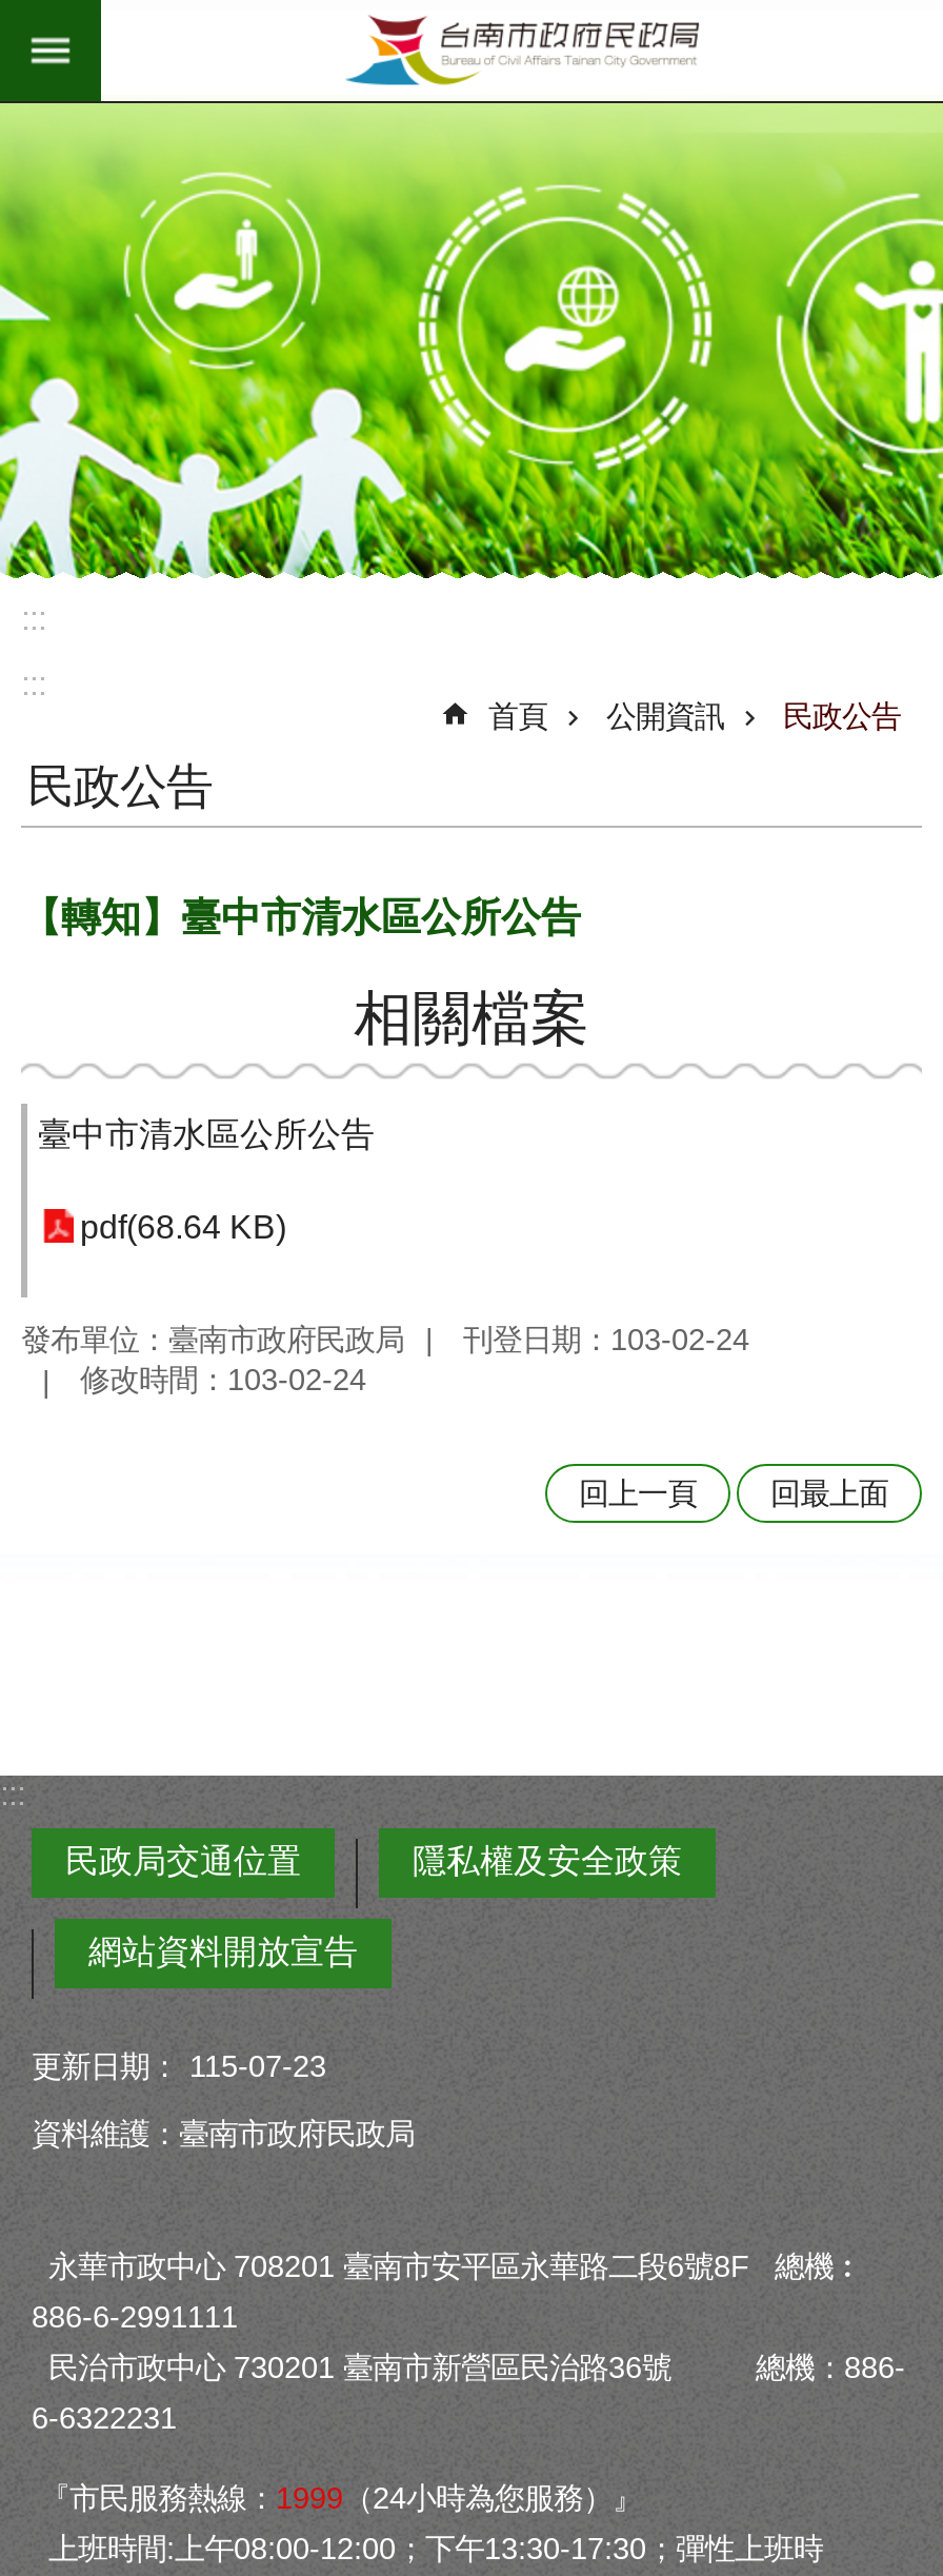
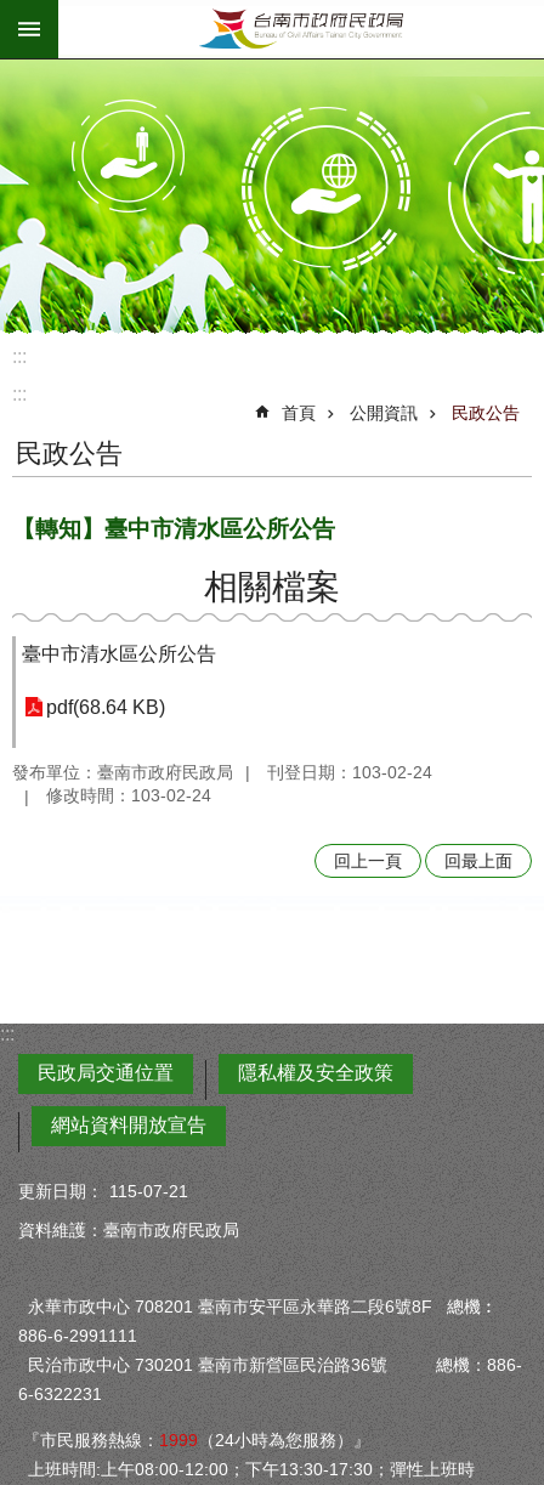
[32,2050,326,2084] 更新日期： 115-07-23 -> [18,1182,188,1201] 更新日期： 115-07-21

